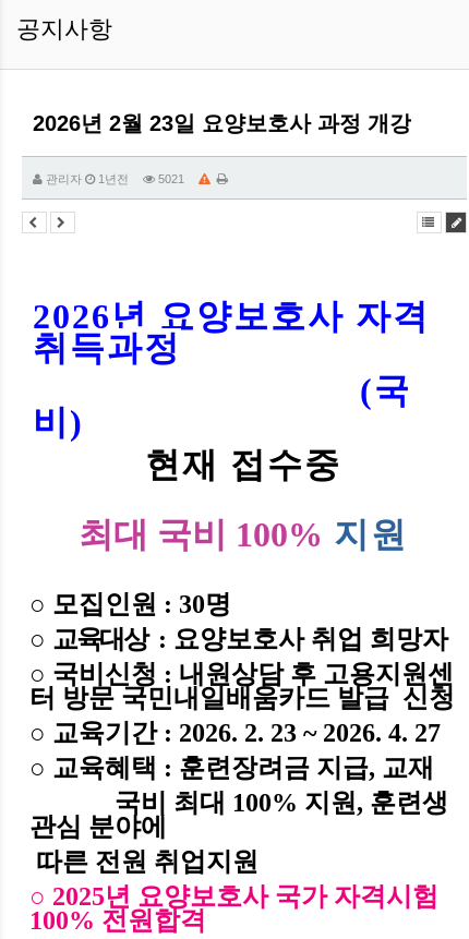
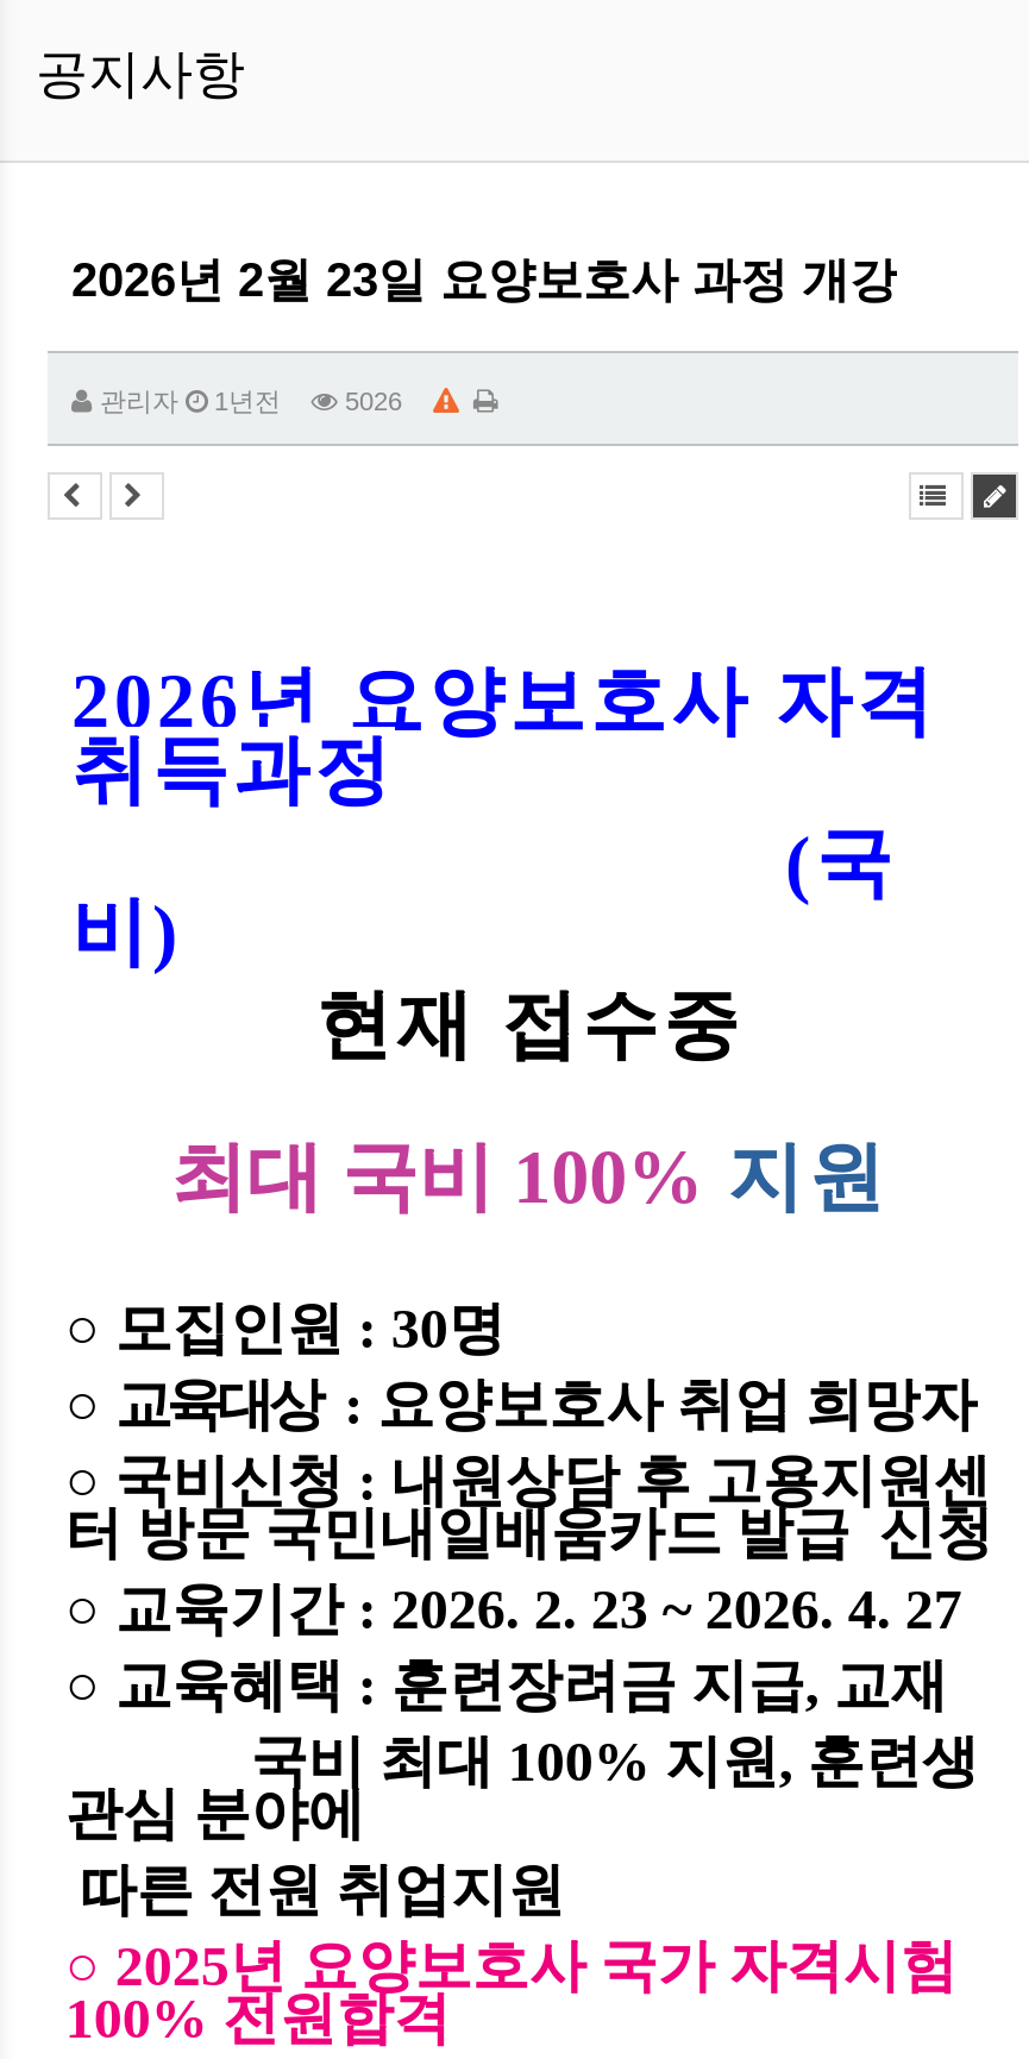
[158,172,184,185] 5021 -> [345,387,402,415] 5026

